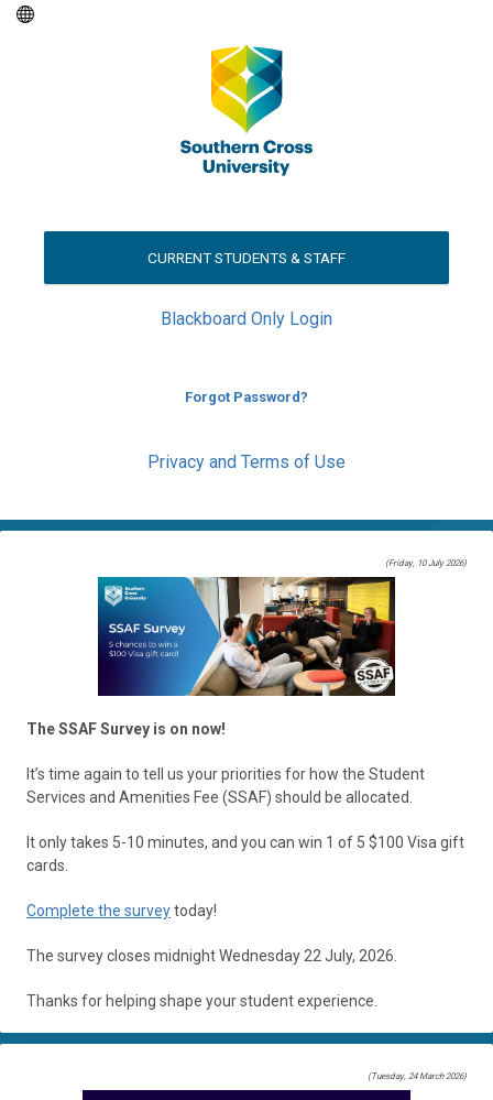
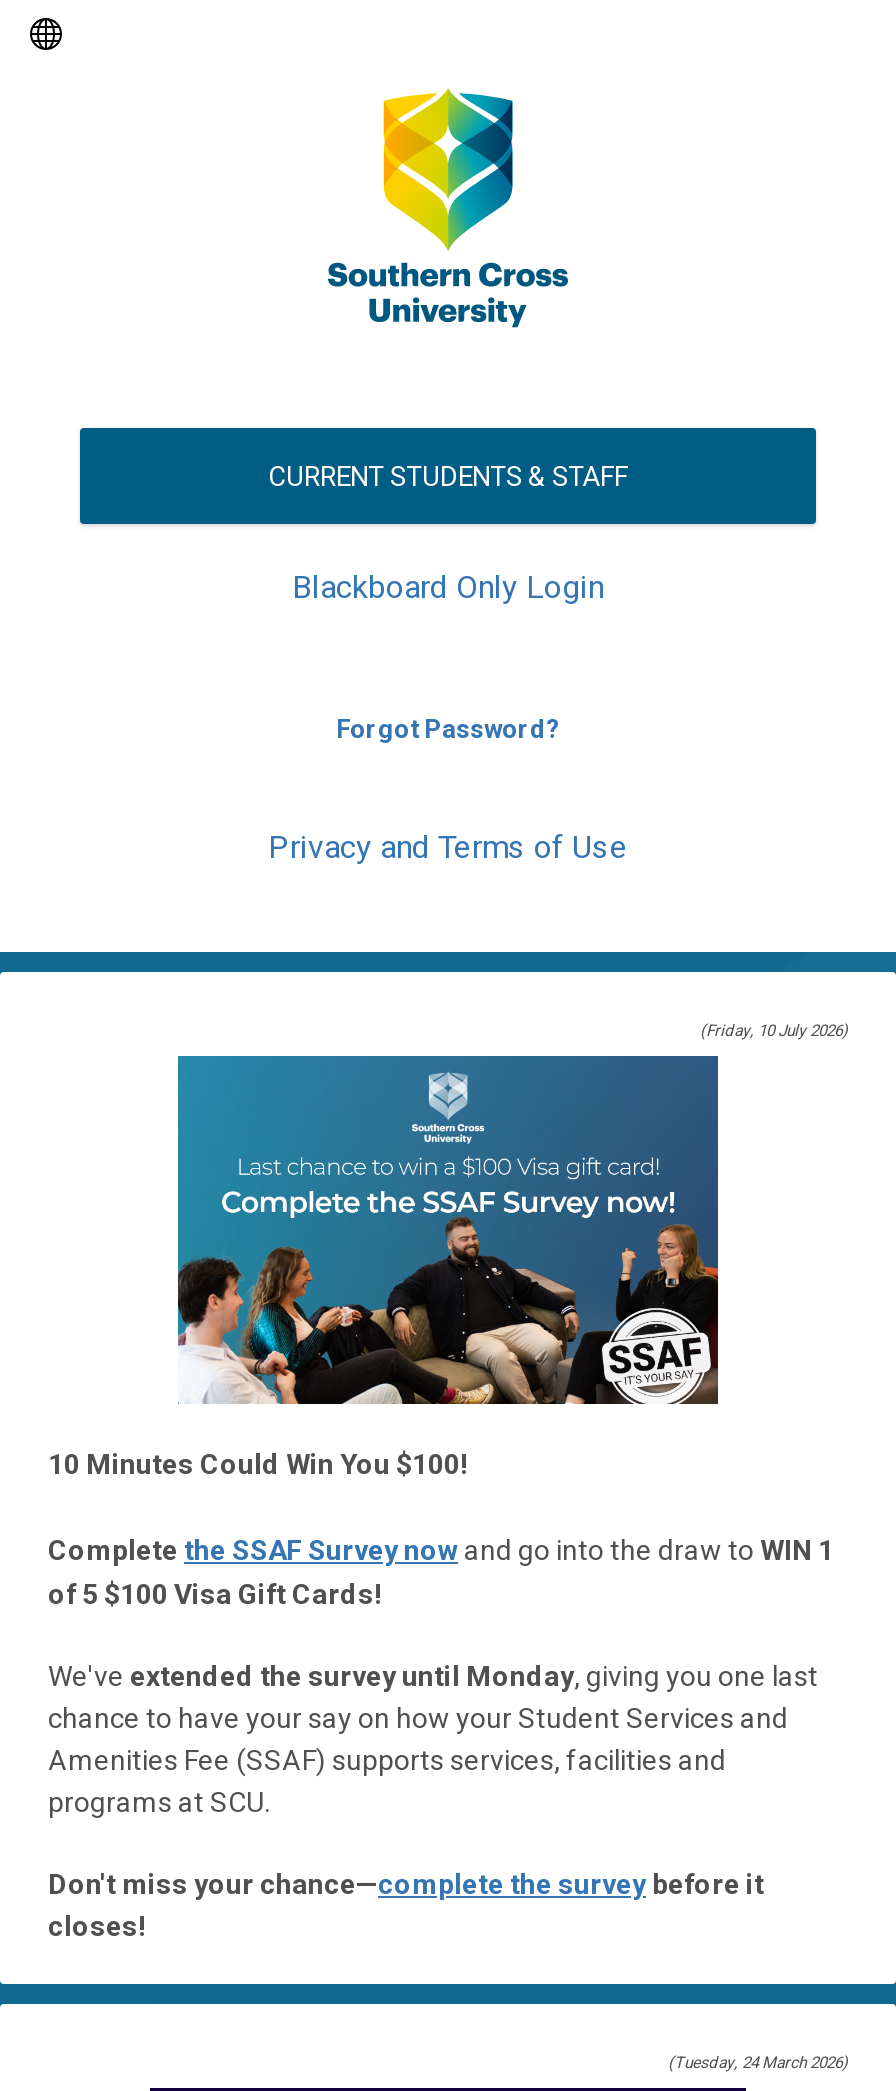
[26,576,464,1010] [image] | The SSAF Survey is on now! | It’s time again to tell us your priorities for how the Student | Services and Amenities Fee (SSAF) should be allocated. | It only takes 5-10 minutes, and you can win 1 of 5 $100 Visa gift | cards. | Complete the survey today! | The survey closes midnight Wednesday 22 July, 2026. | Thanks for helping shape your student experience. -> [48,1054,834,1942] [image] | 10 Minutes Could Win You $100! | Complete the SSAF Survey now and go into the draw to WIN 1 | of 5 $100 Visa Gift Cards! | We've extended the survey until Monday, giving you one last | chance to have your say on how your Student Services and | Amenities Fee (SSAF) supports services, facilities and | programs at SCU. | Don't miss your chance—complete the survey before it | closes!

